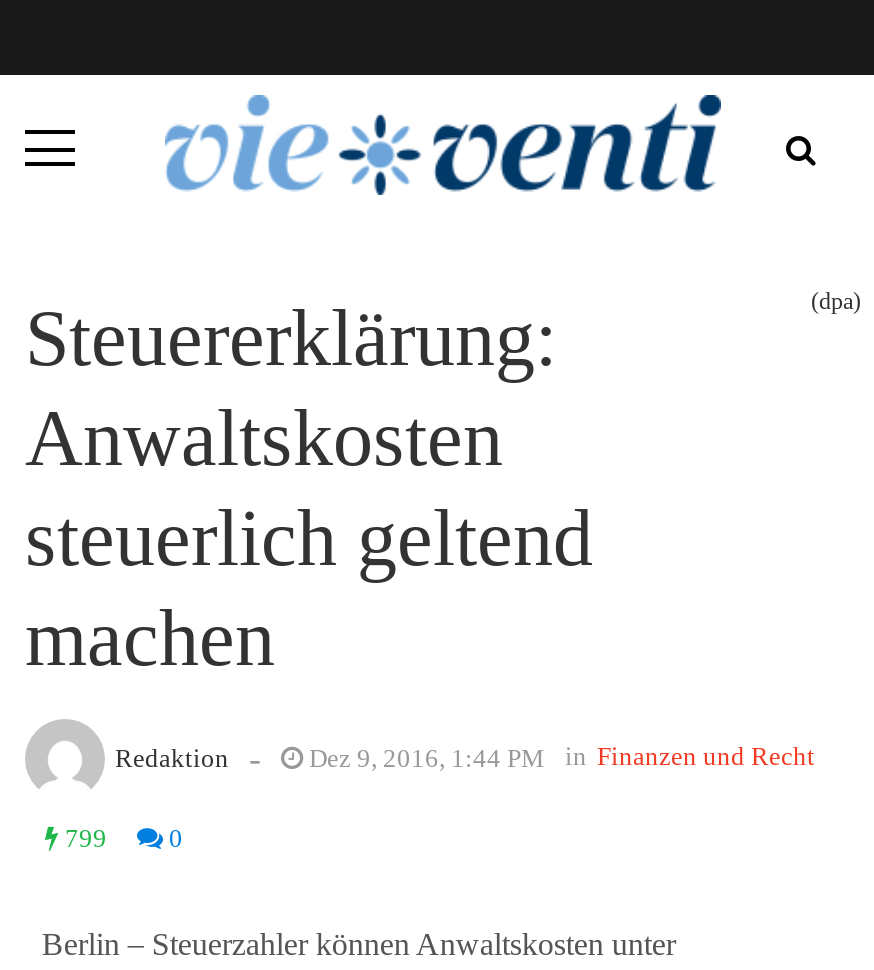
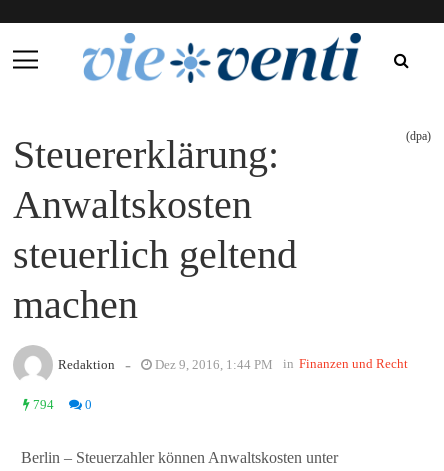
[59,823,183,853] 799 0 -> [30,397,92,412] 794 0

